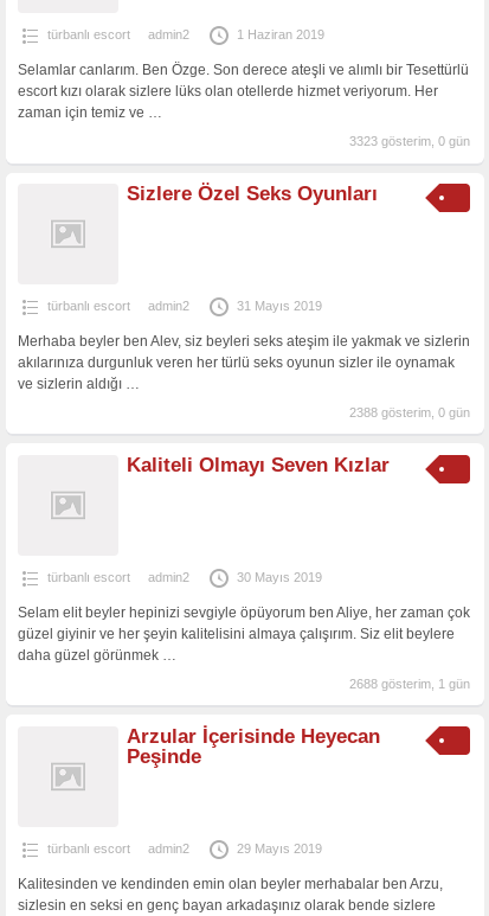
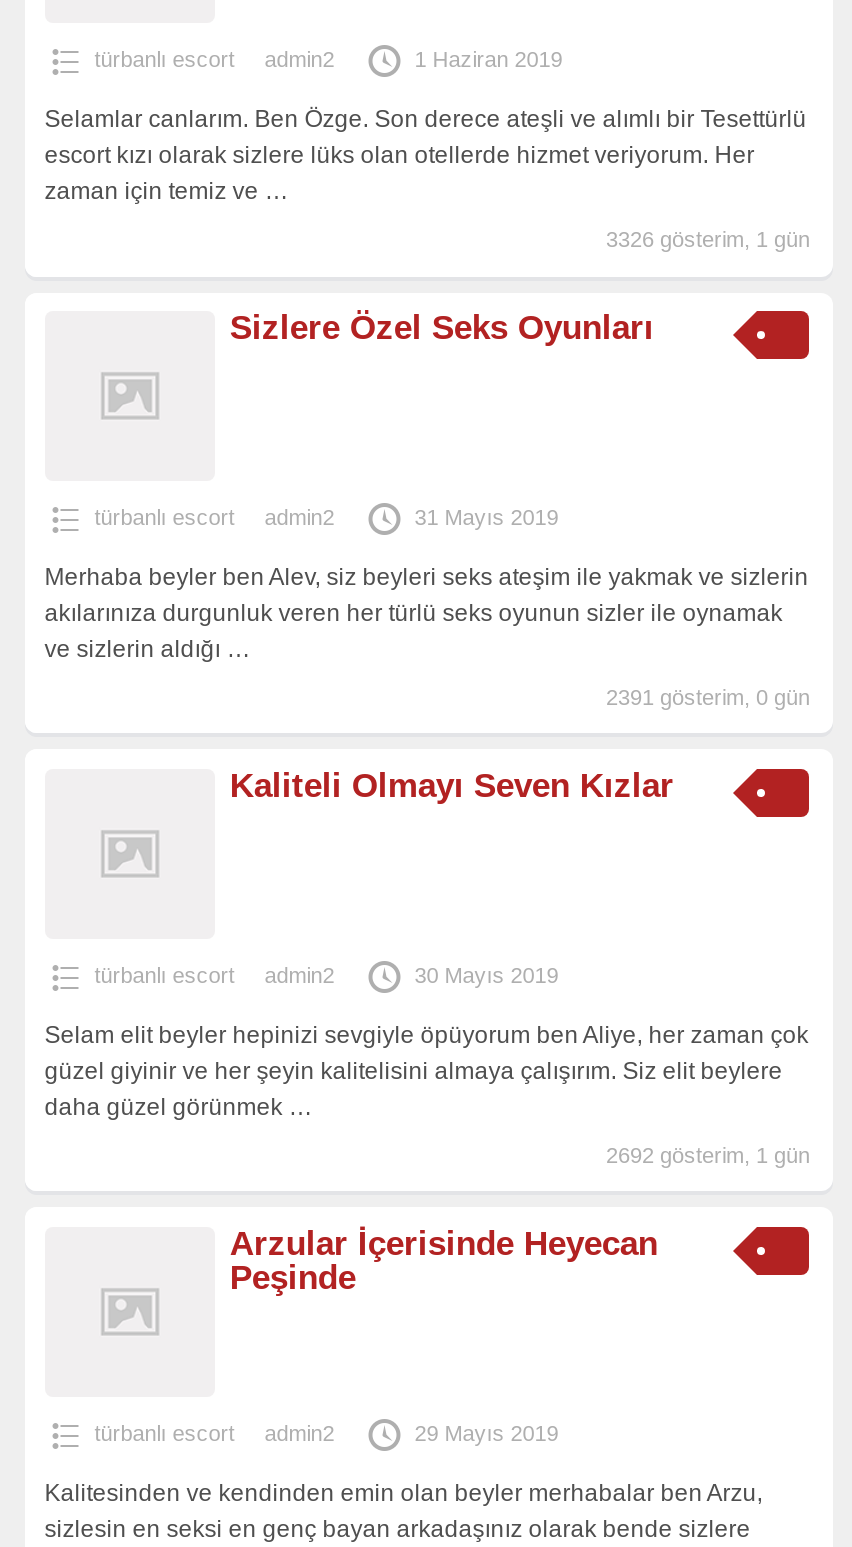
[350,134,471,149] 3323 gösterim, 0 gün -> [606,228,810,252] 3326 gösterim, 1 gün
[350,405,471,420] 2388 gösterim, 0 gün -> [606,685,810,709] 2391 gösterim, 0 gün
[350,676,471,691] 2688 gösterim, 1 gün -> [606,1143,810,1167] 2692 gösterim, 1 gün

